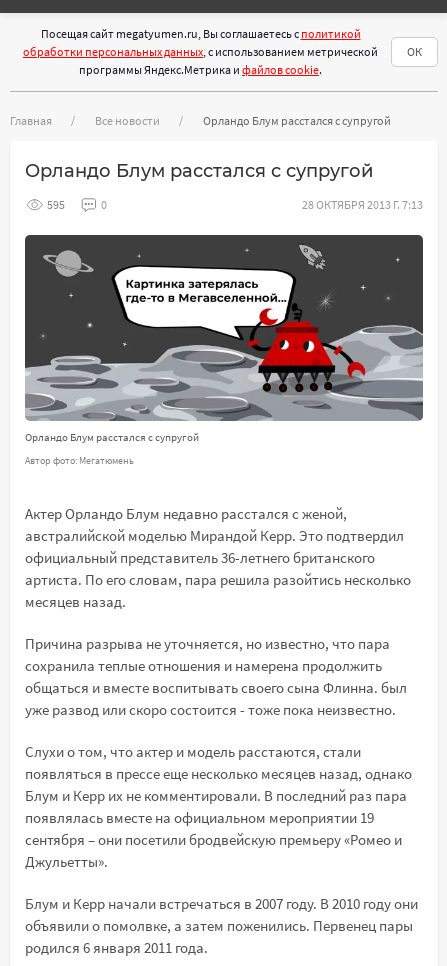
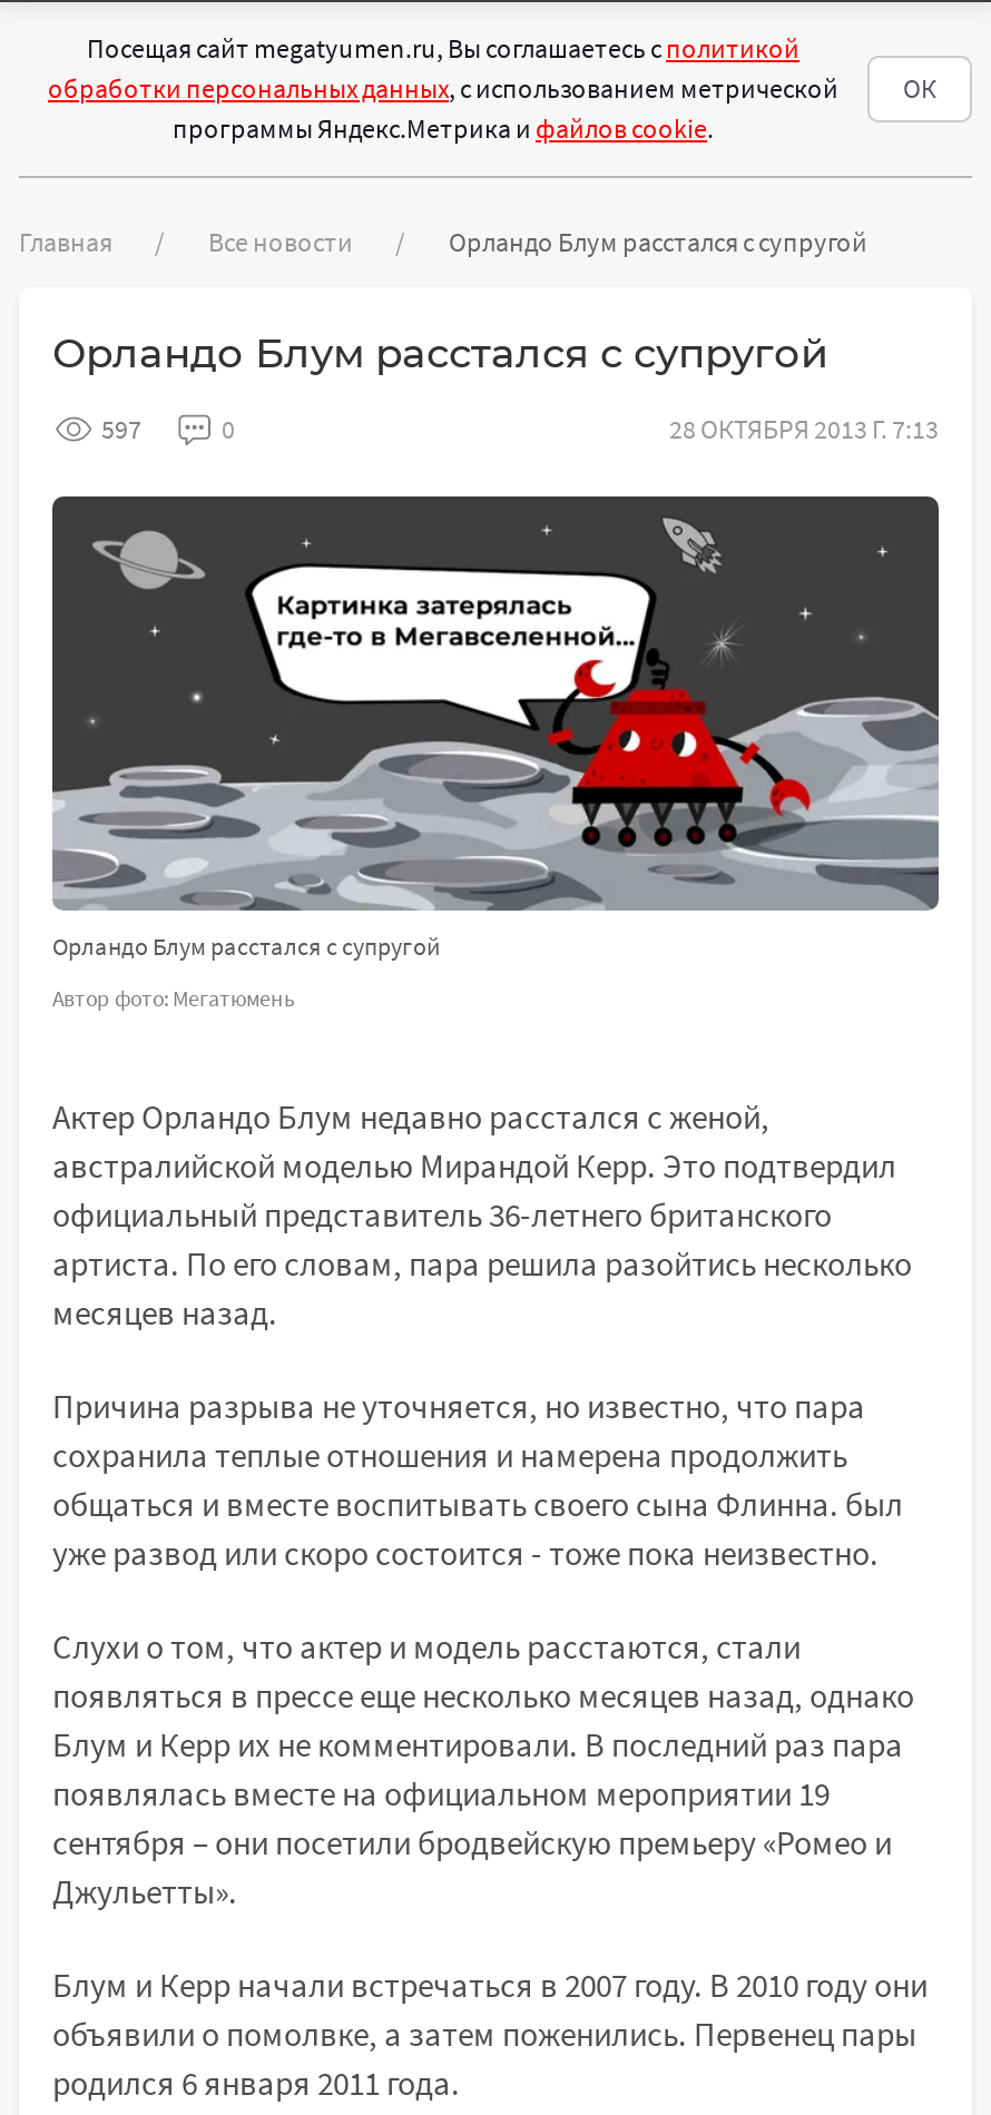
[47,197,65,212] 595 -> [101,412,141,445] 597

